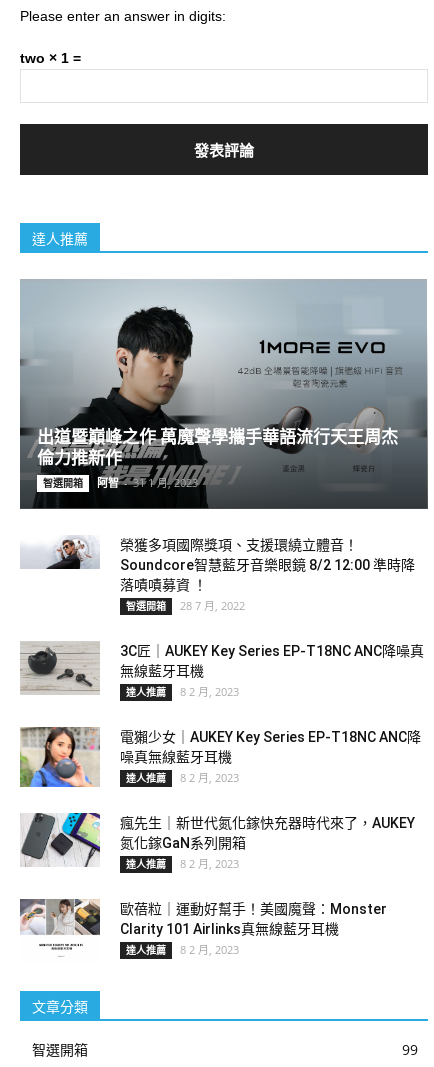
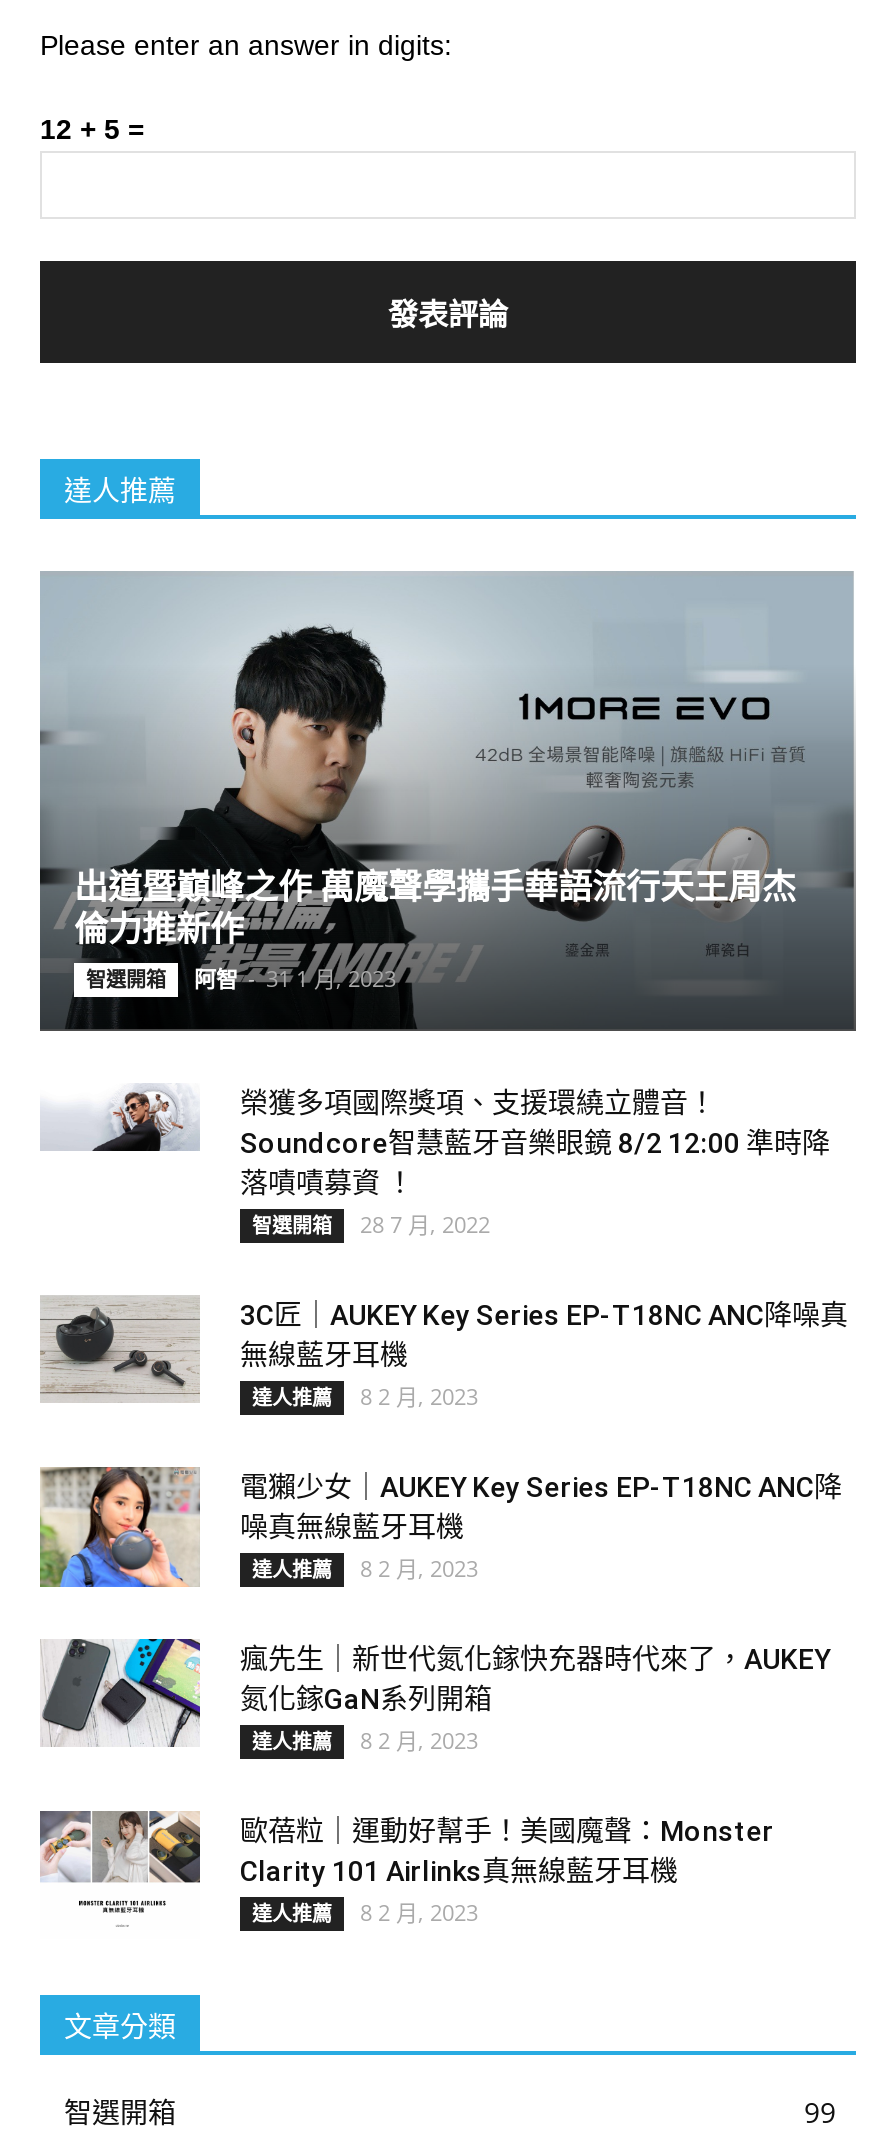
[20,50,81,66] two × 1 = -> [40,114,144,146] 12 + 5 =

